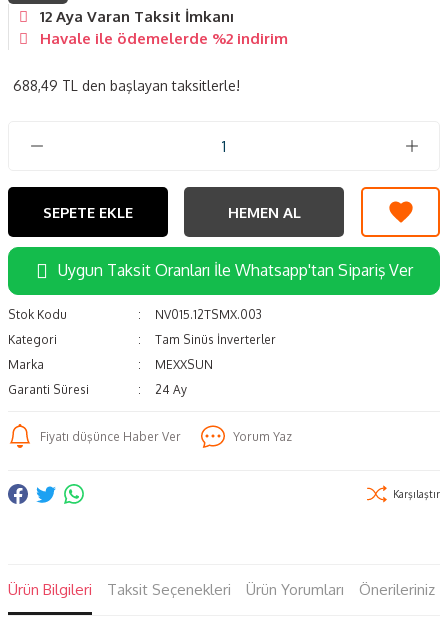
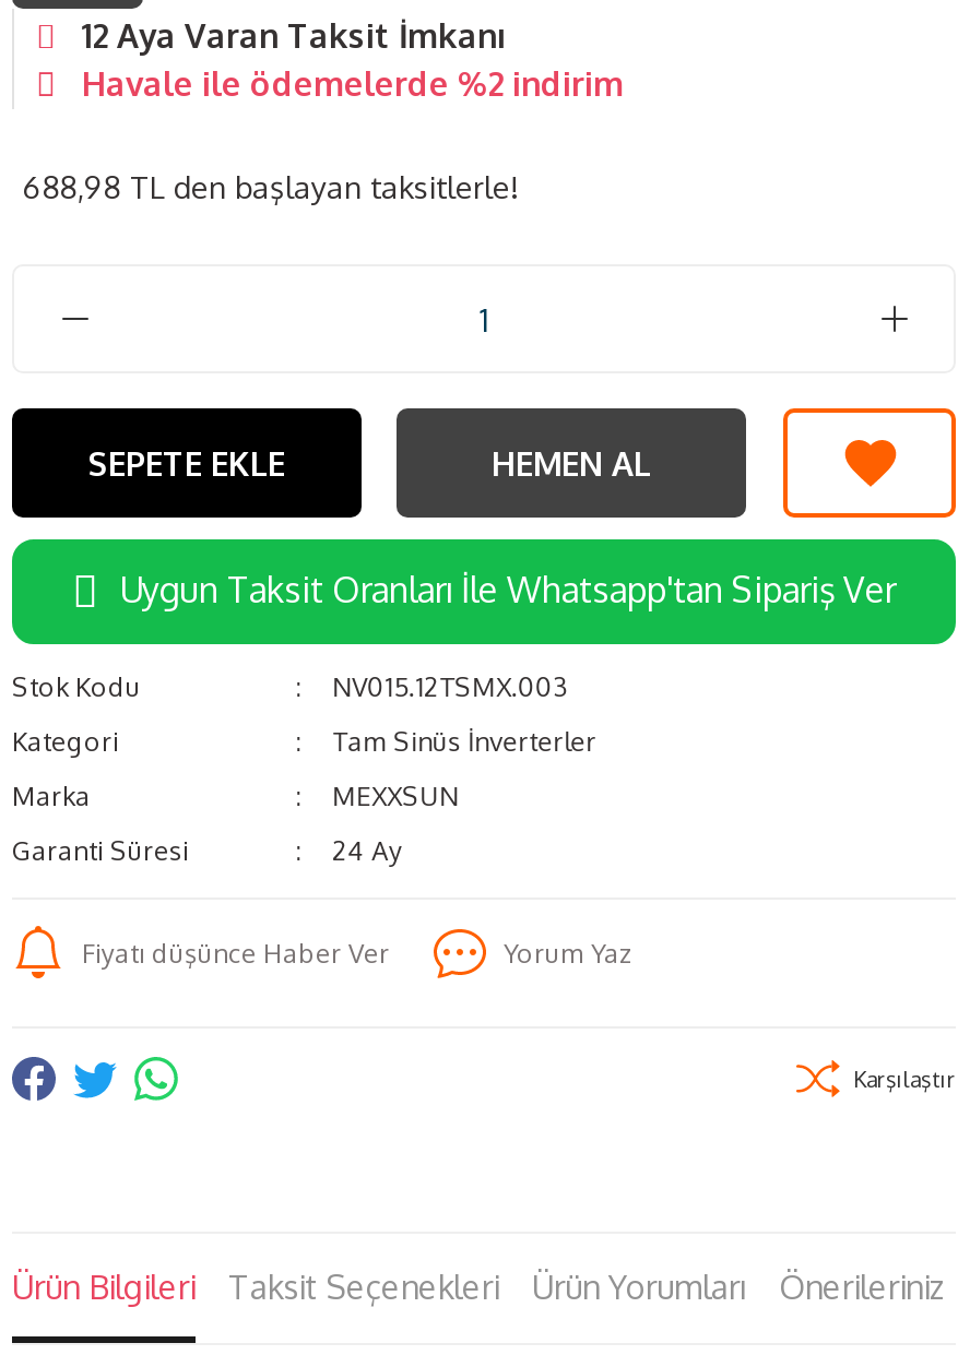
[13,77,240,94] 688,49 TL den başlayan taksitlerle! -> [23,168,519,205] 688,98 TL den başlayan taksitlerle!

